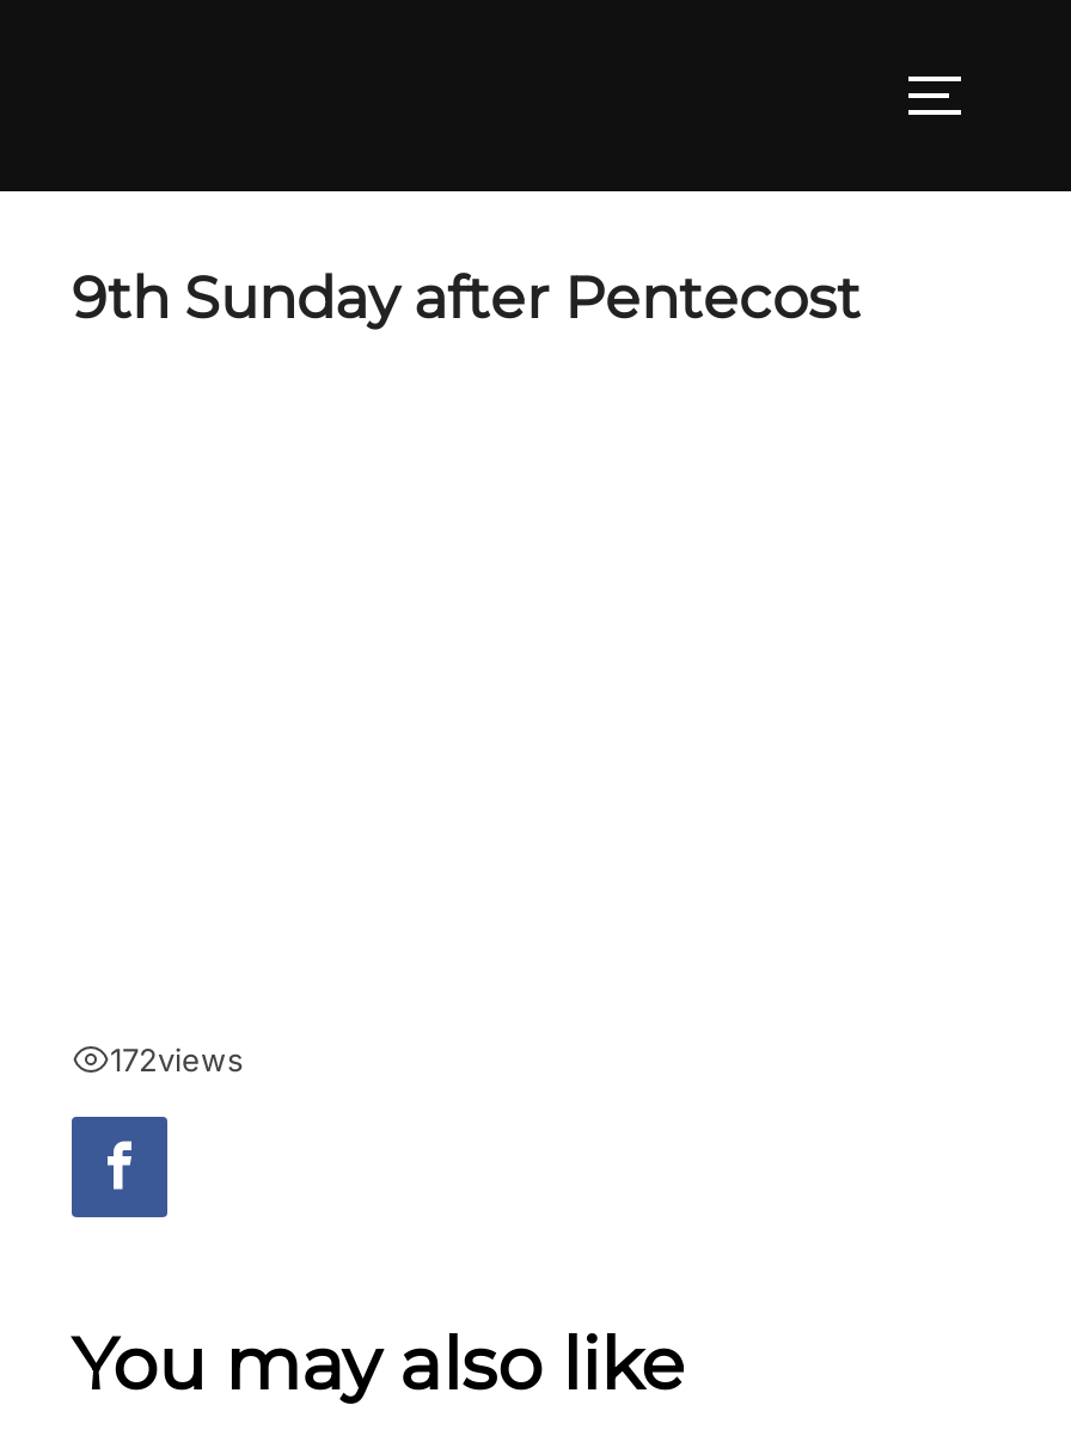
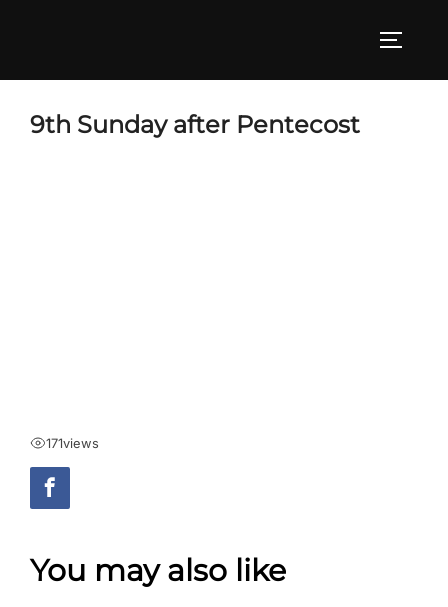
[110,1042,244,1078] 172views -> [46,436,99,451] 171views

